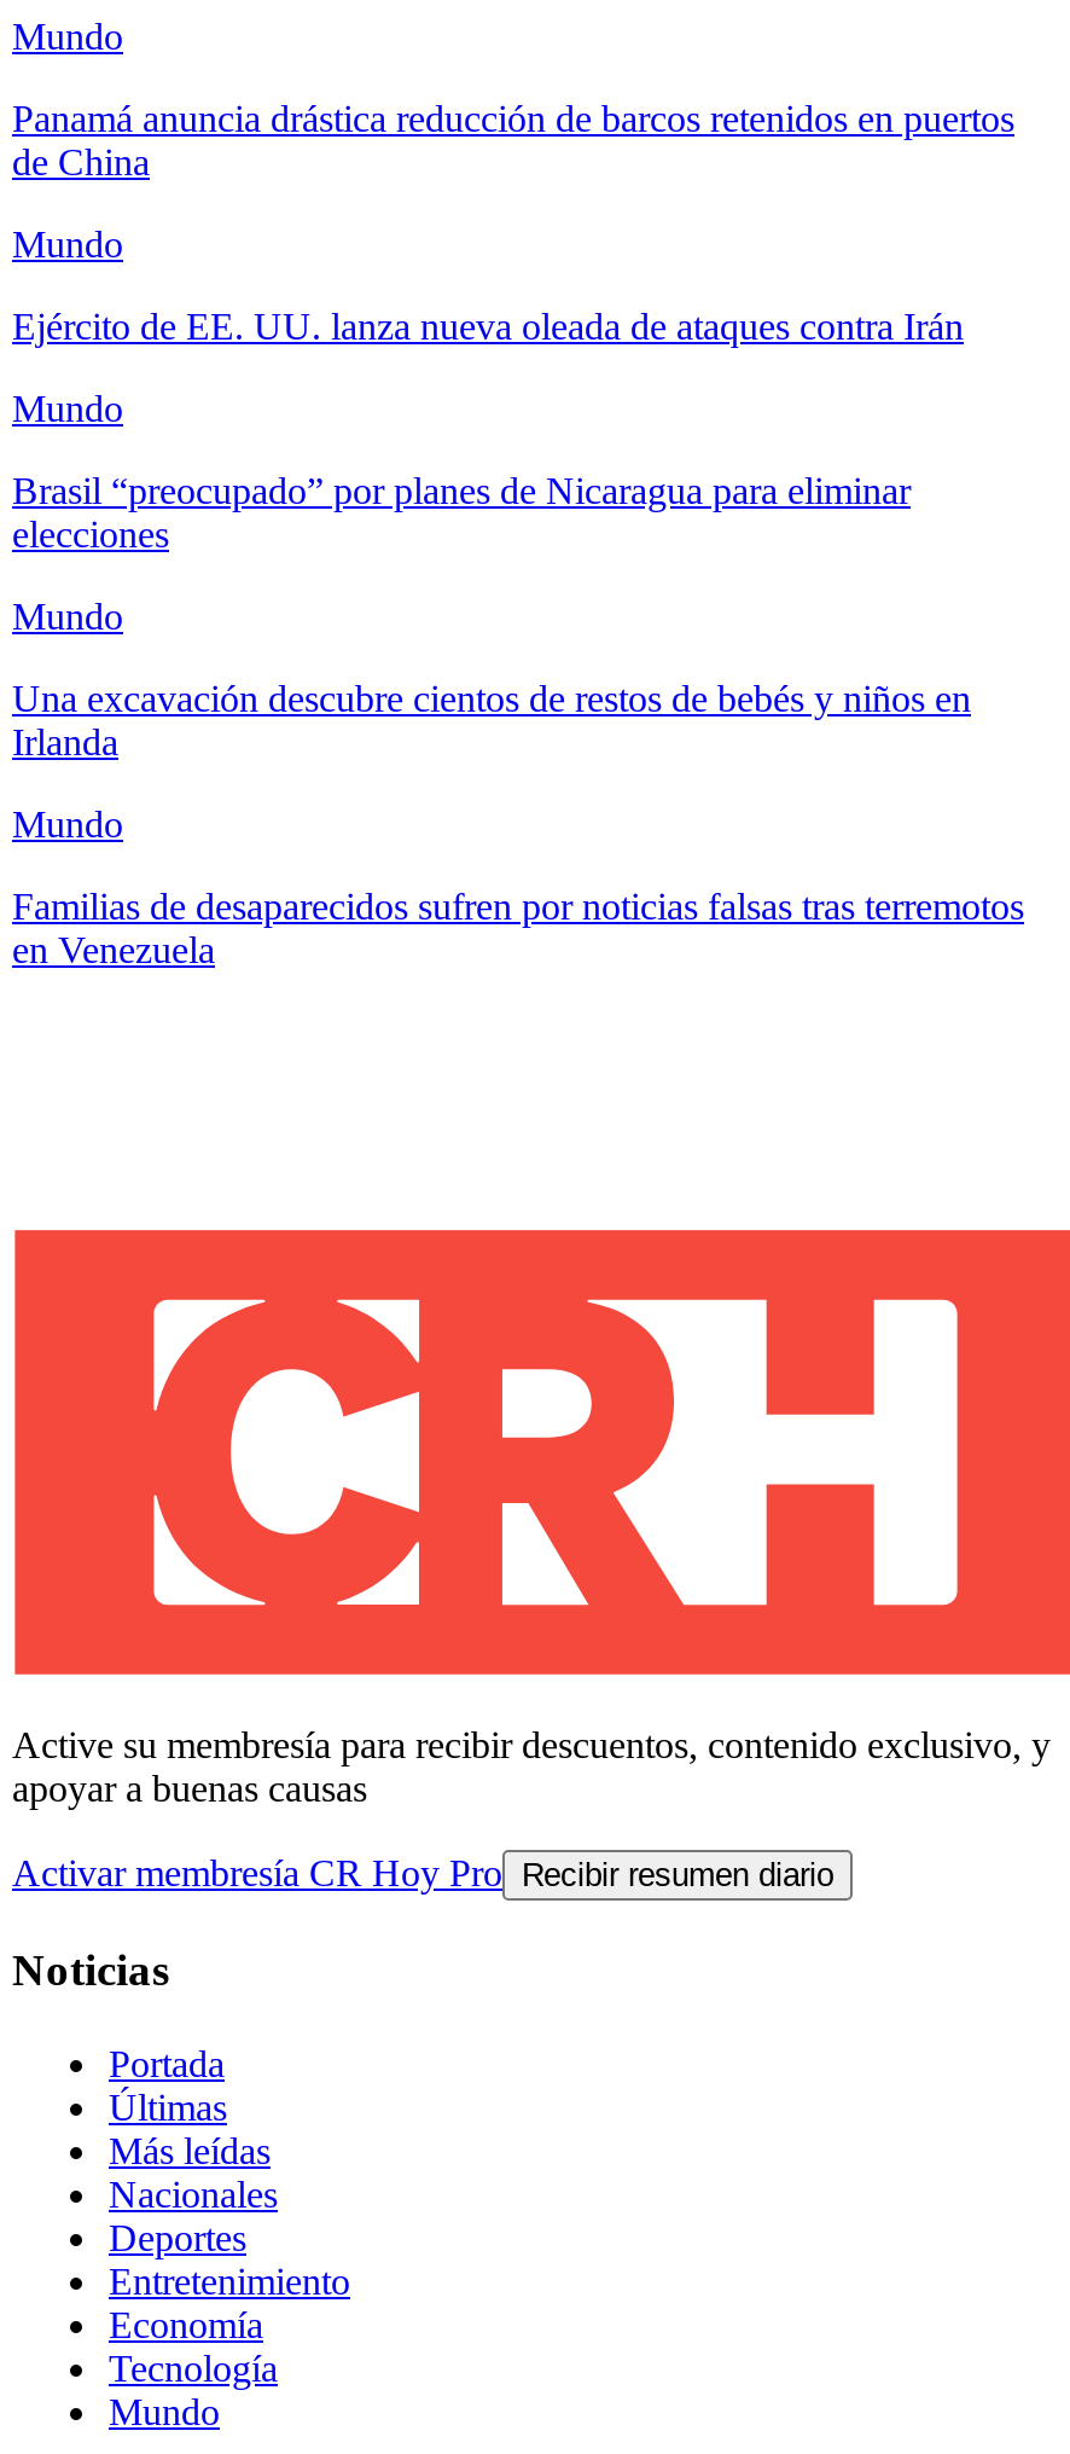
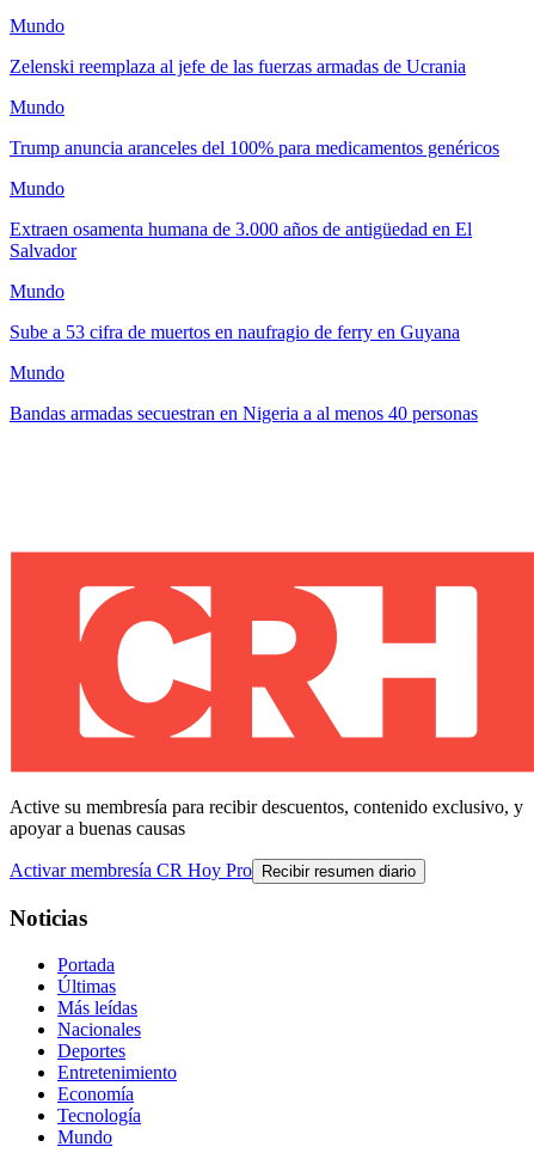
[12,97,1014,182] Panamá anuncia drástica reducción de barcos retenidos en puertos | de China -> [10,56,466,76] Zelenski reemplaza al jefe de las fuerzas armadas de Ucrania
[12,305,964,346] Ejército de EE. UU. lanza nueva oleada de ataques contra Irán -> [10,137,499,158] Trump anuncia aranceles del 100% para medicamentos genéricos
[12,469,911,554] Brasil “preocupado” por planes de Nicaragua para eliminar | elecciones -> [10,219,472,260] Extraen osamenta humana de 3.000 años de antigüedad en El | Salvador
[12,677,971,762] Una excavación descubre cientos de restos de bebés y niños en | Irlanda -> [10,321,460,342] Sube a 53 cifra de muertos en naufragio de ferry en Guyana
[12,885,1024,970] Familias de desaparecidos sufren por noticias falsas tras terremotos | en Venezuela -> [10,403,478,423] Bandas armadas secuestran en Nigeria a al menos 40 personas

